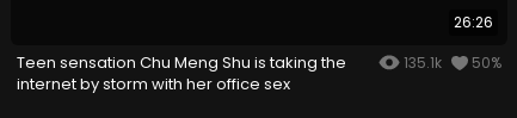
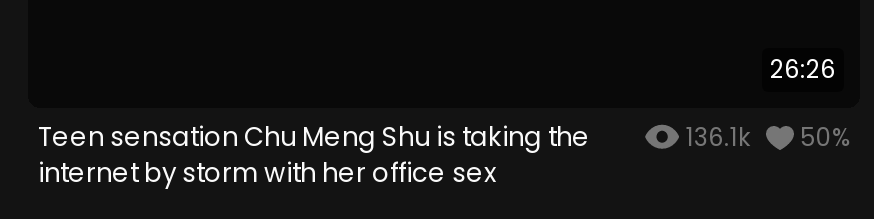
[400,52,501,73] 135.1k 50% -> [680,119,850,153] 136.1k 50%

